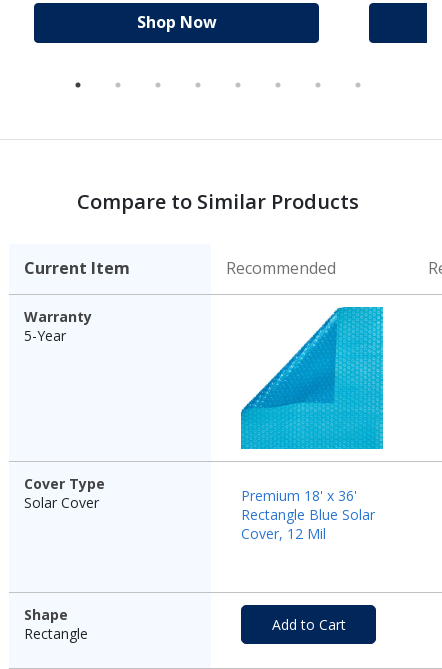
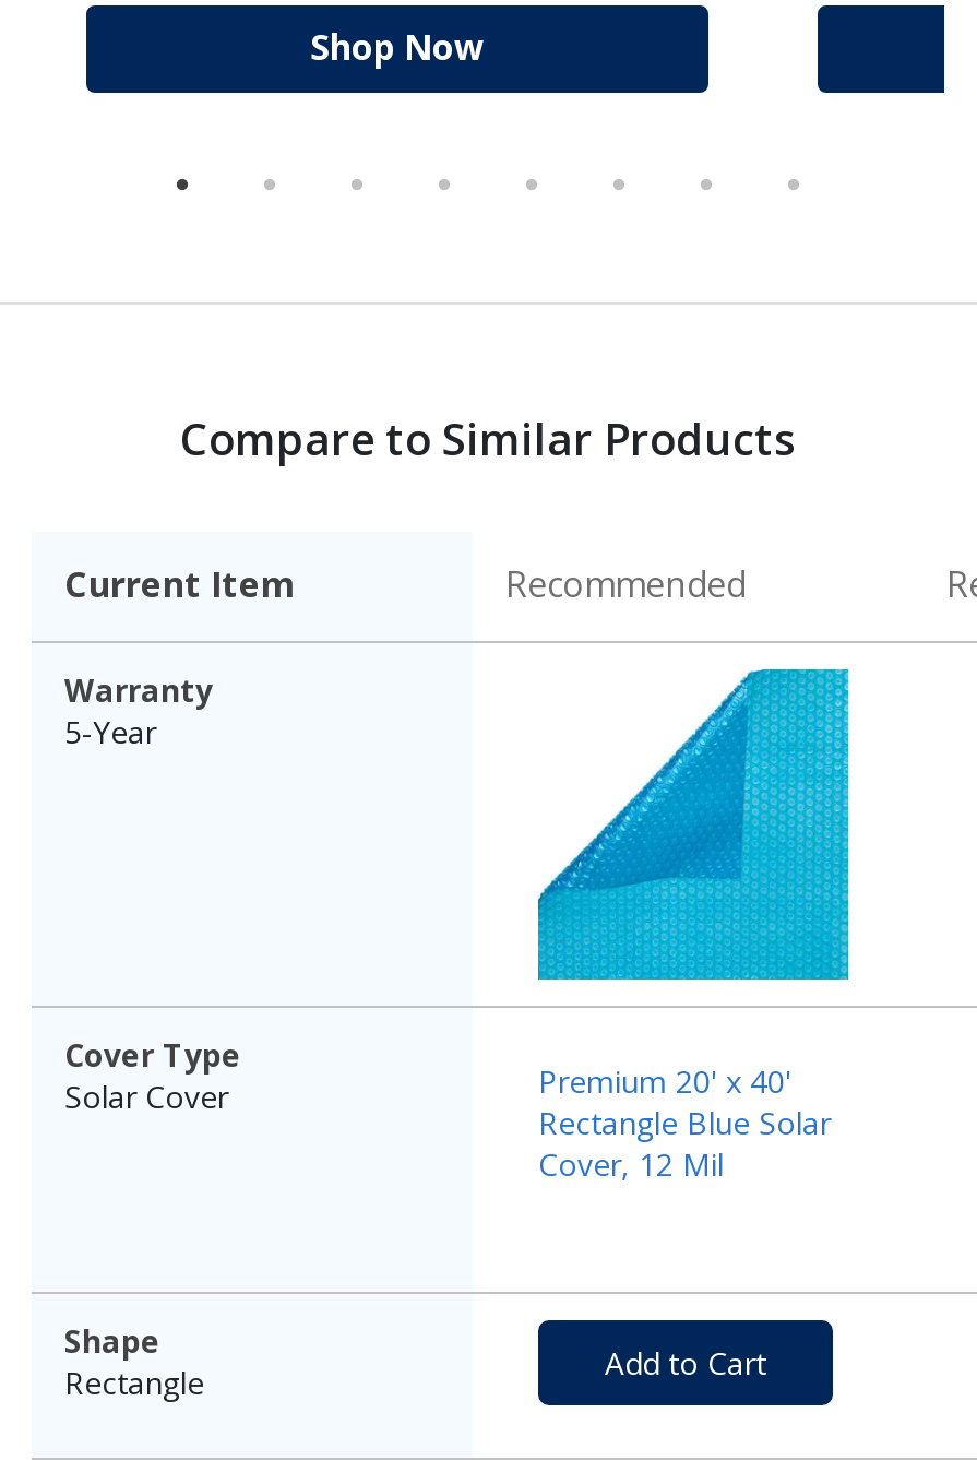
[241,486,357,505] Premium 18' x 36' -> [538,1061,791,1102] Premium 20' x 40'

